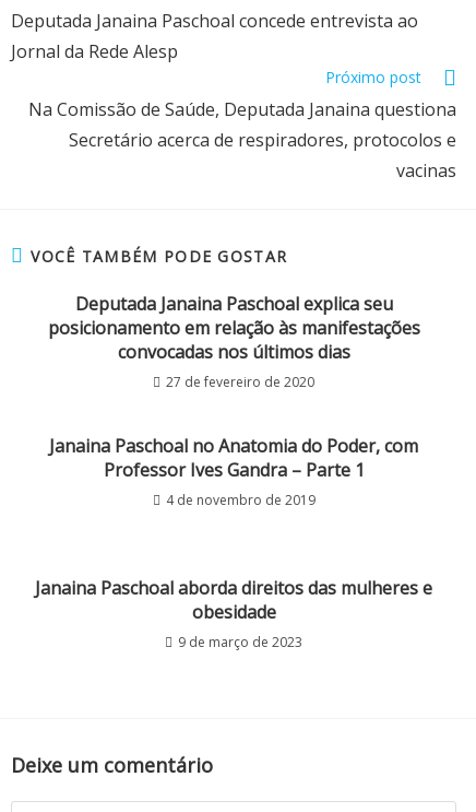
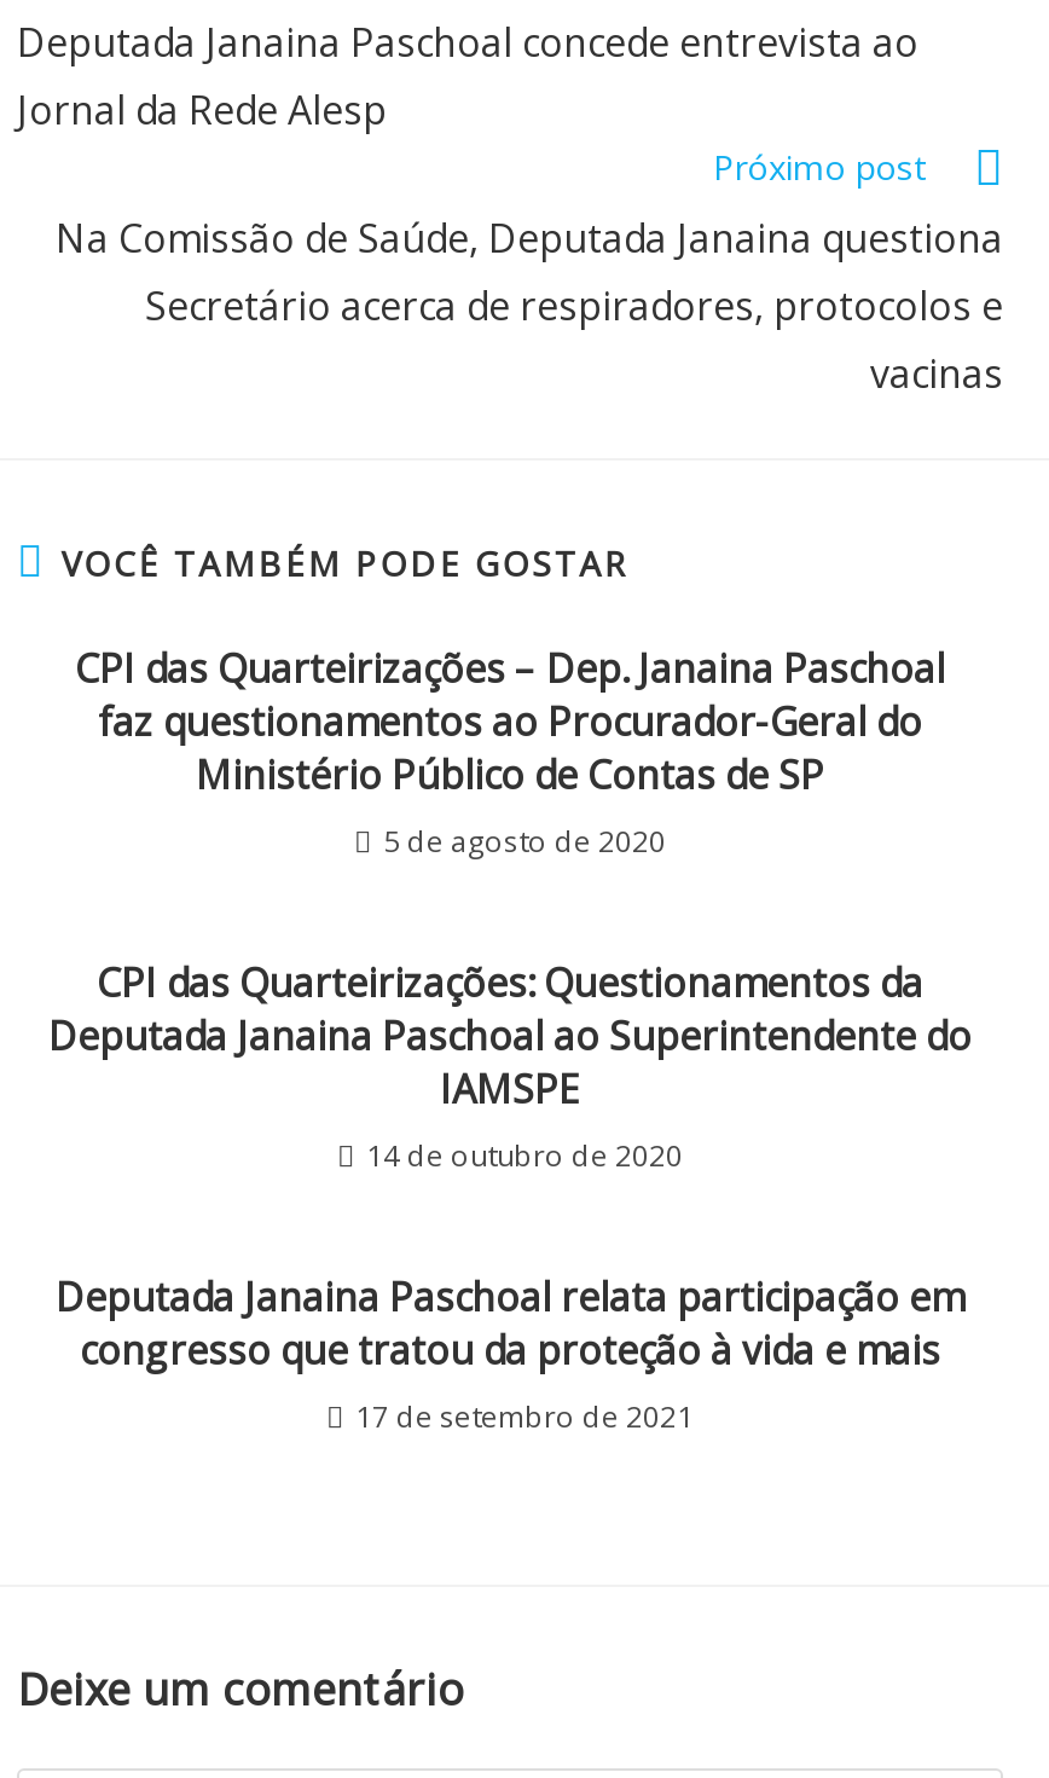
[47,291,420,391] Deputada Janaina Paschoal explica seu | posicionamento em relação às manifestações | convocadas nos últimos dias | 27 de fevereiro de 2020 -> [75,641,945,861] CPI das Quarteirizações – Dep. Janaina Paschoal | faz questionamentos ao Procurador-Geral do | Ministério Público de Contas de SP | 5 de agosto de 2020
[49,433,418,509] Janaina Paschoal no Anatomia do Poder, com | Professor Ives Gandra – Parte 1 | 4 de novembro de 2019 -> [48,955,972,1175] CPI das Quarteirizações: Questionamentos da | Deputada Janaina Paschoal ao Superintendente do | IAMSPE | 14 de outubro de 2020
[35,575,432,651] Janaina Paschoal aborda direitos das mulheres e | obesidade | 9 de março de 2023 -> [56,1269,964,1436] Deputada Janaina Paschoal relata participação em | congresso que tratou da proteção à vida e mais | 17 de setembro de 2021

